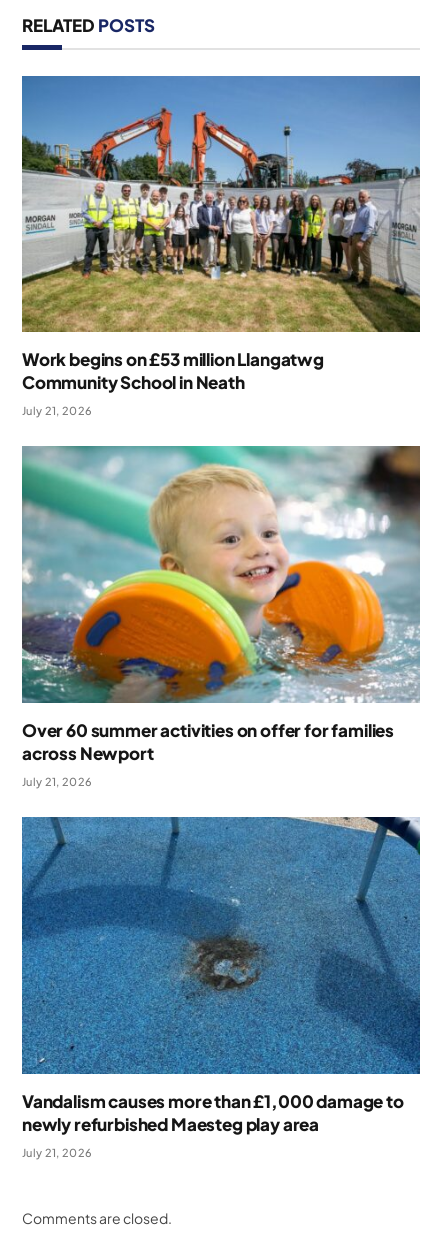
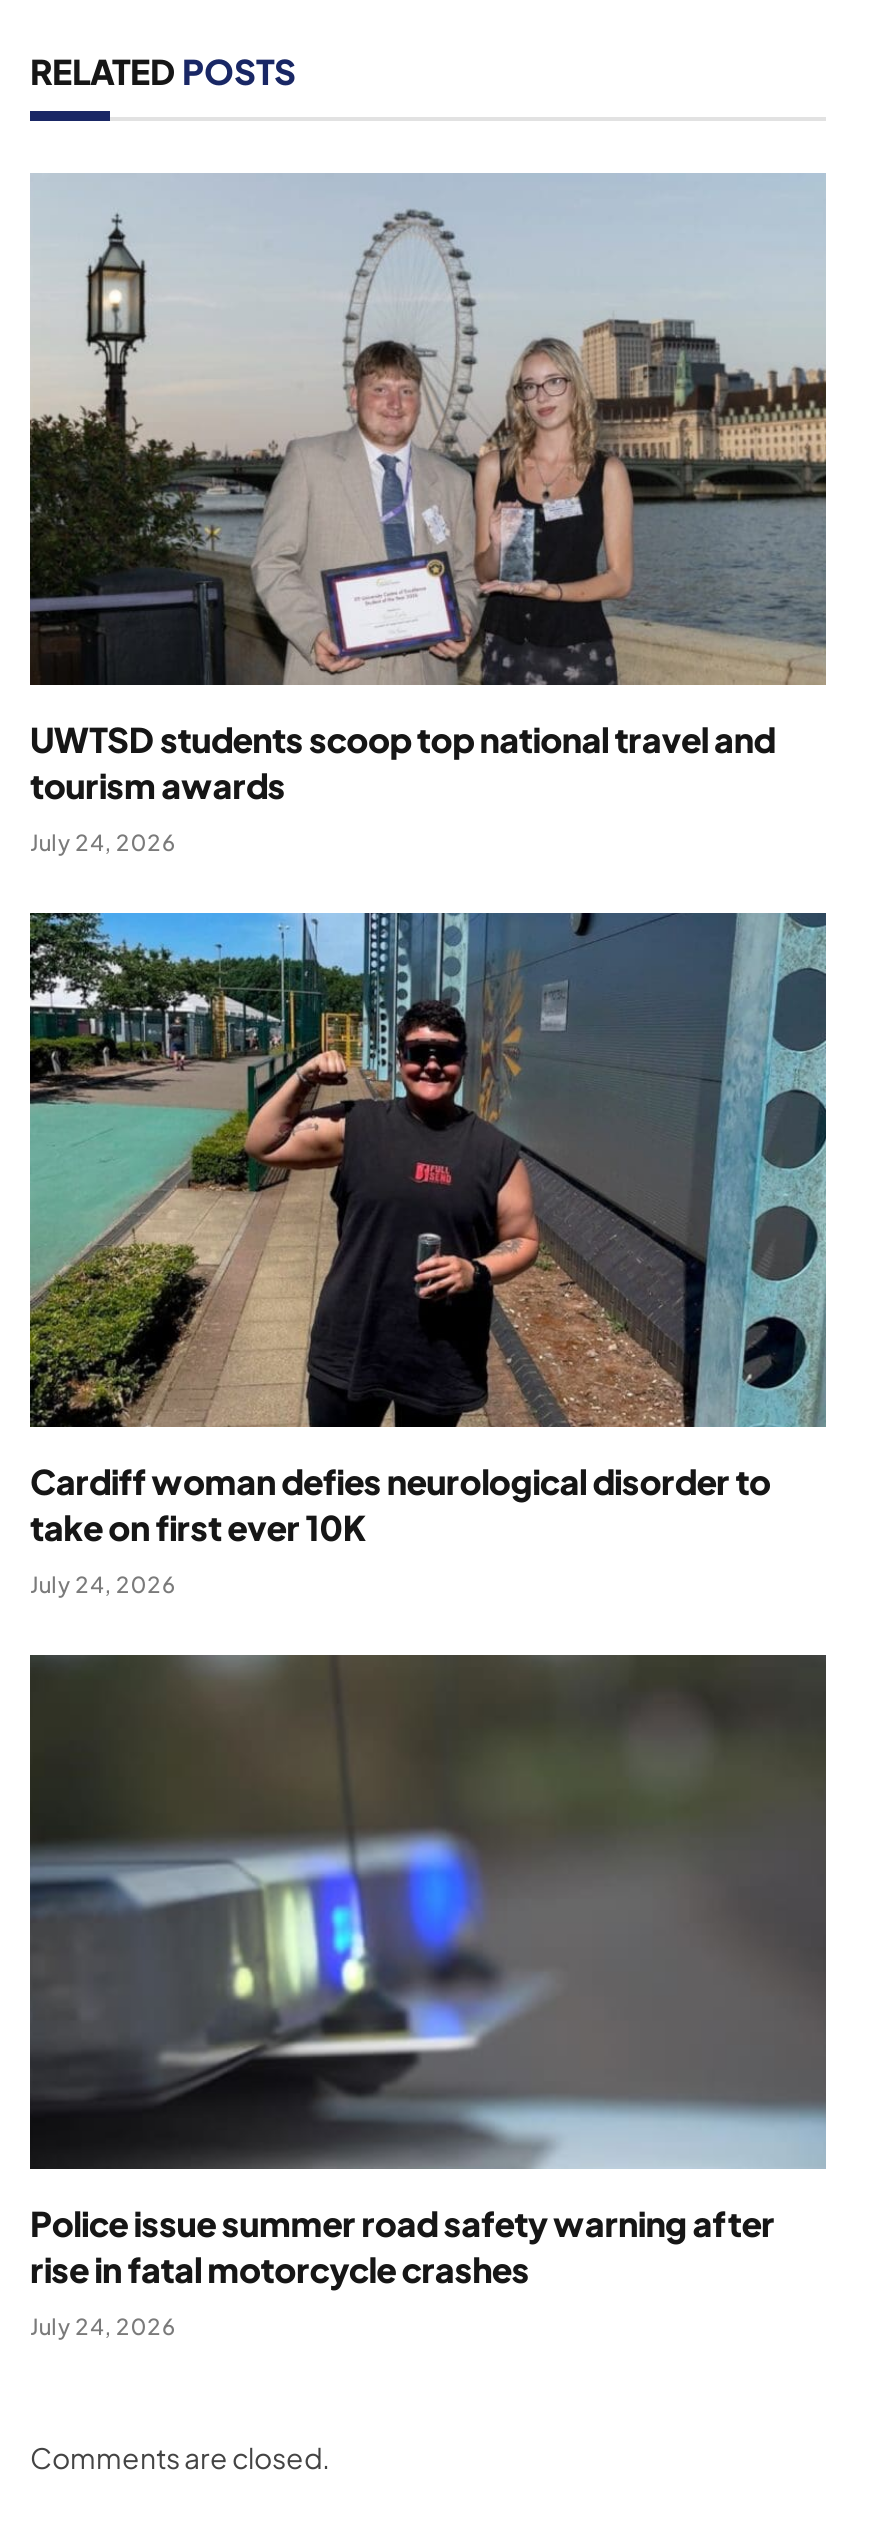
[21,76,421,393] [image] | Work begins on £53 million Llangatwg | Community School in Neath -> [28,175,828,808] [image] | UWTSD students scoop top national travel and | tourism awards
[22,404,92,417] July 21, 2026 -> [30,830,177,856] July 24, 2026
[21,445,421,764] [image] | Over 60 summer activities on offer for families | across Newport -> [28,911,828,1549] [image] | Cardiff woman defies neurological disorder to | take on first ever 10K
[22,775,92,788] July 21, 2026 -> [30,1571,177,1597] July 24, 2026
[21,816,421,1135] [image] | Vandalism causes more than £1,000 damage to | newly refurbished Maesteg play area -> [28,1653,828,2291] [image] | Police issue summer road safety warning after | rise in fatal motorcycle crashes
[22,1146,92,1159] July 21, 2026 -> [30,2313,177,2339] July 24, 2026

